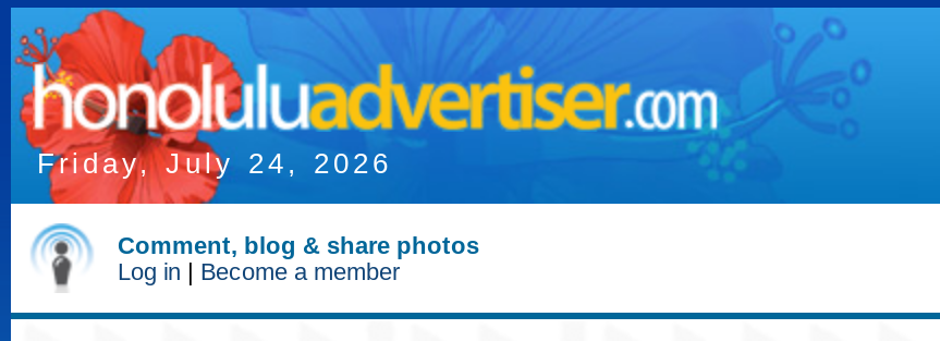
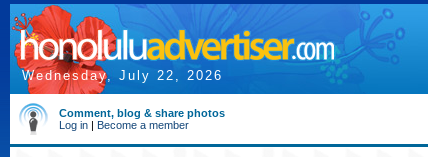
[37,147,392,180] Friday, July 24, 2026 -> [22,68,223,83] Wednesday, July 22, 2026

